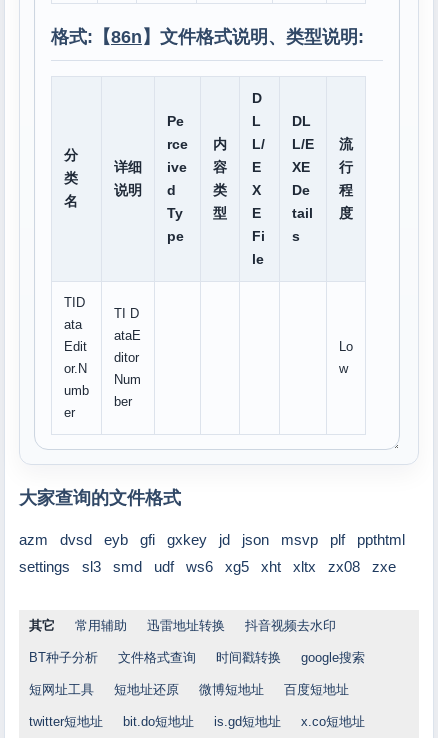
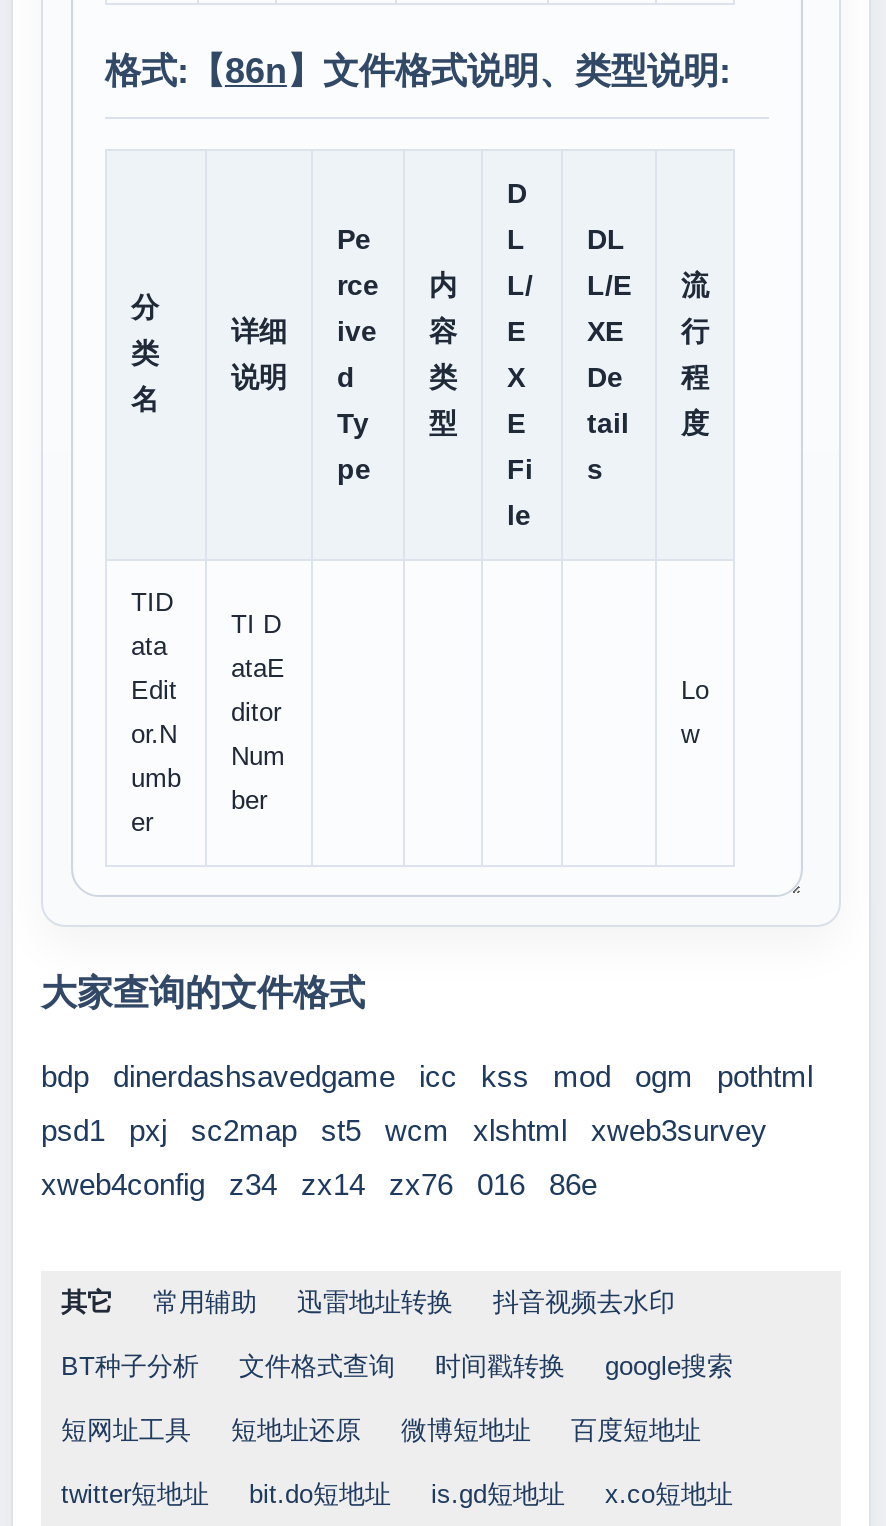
[19,531,405,575] azm | dvsd | eyb | gfi | gxkey | jd | json | msvp | plf | ppthtml | settings | sl3 | smd | udf | ws6 | xg5 | xht | xltx | zx08 | zxe -> [41,1059,813,1201] bdp | dinerdashsavedgame | icc | kss | mod | ogm | pothtml | psd1 | pxj | sc2map | st5 | wcm | xlshtml | xweb3survey | xweb4config | z34 | zx14 | zx76 | 016 | 86e

